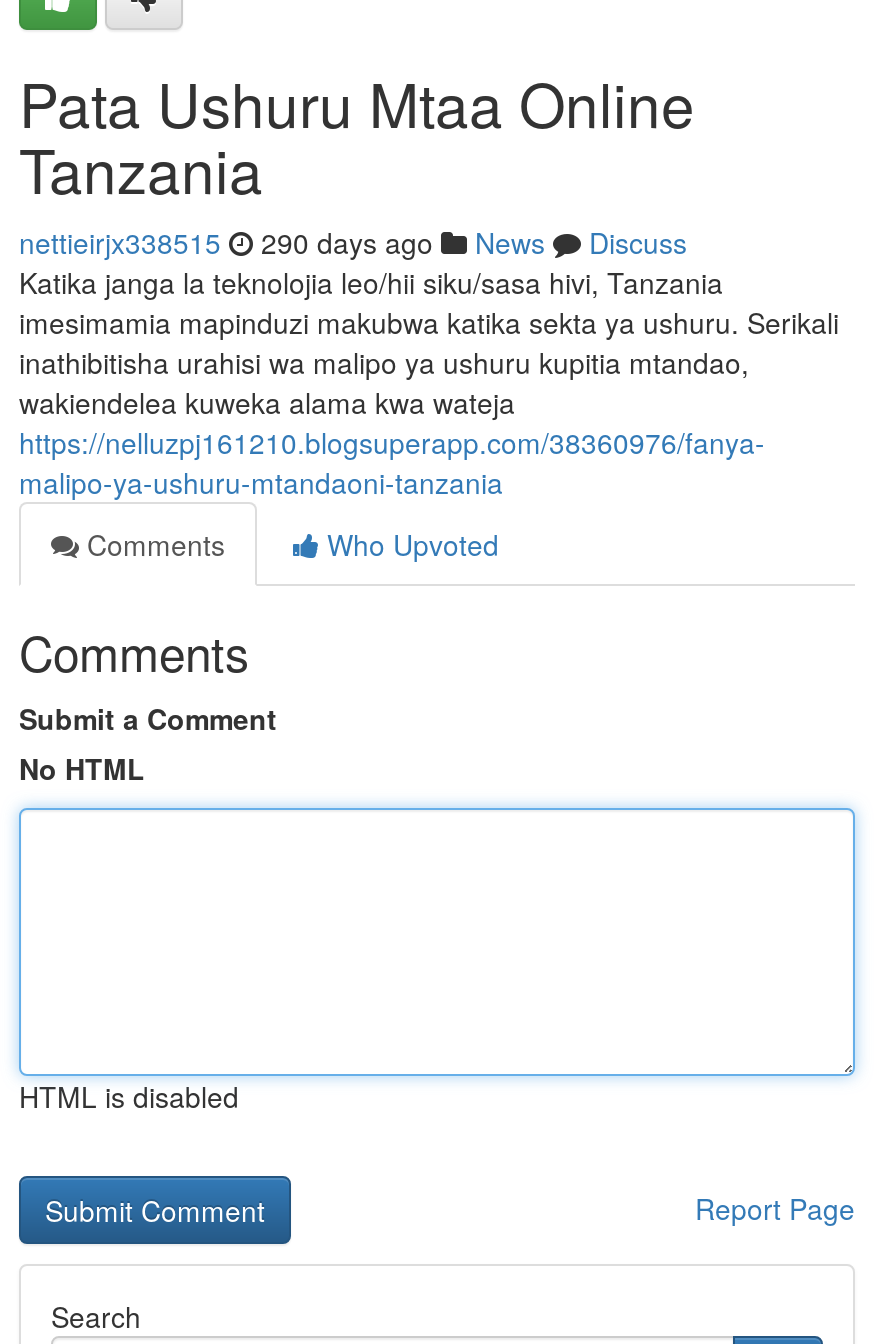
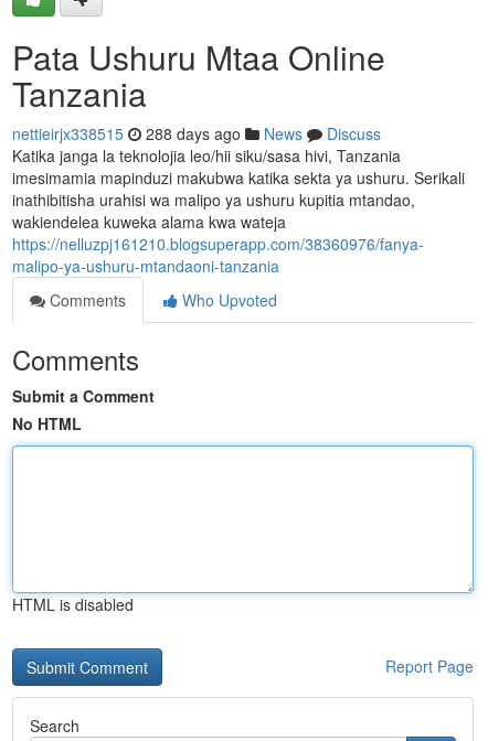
[19,222,687,262] nettieirjx338515 290 days ago News Discuss -> [12,122,381,144] nettieirjx338515 288 days ago News Discuss

